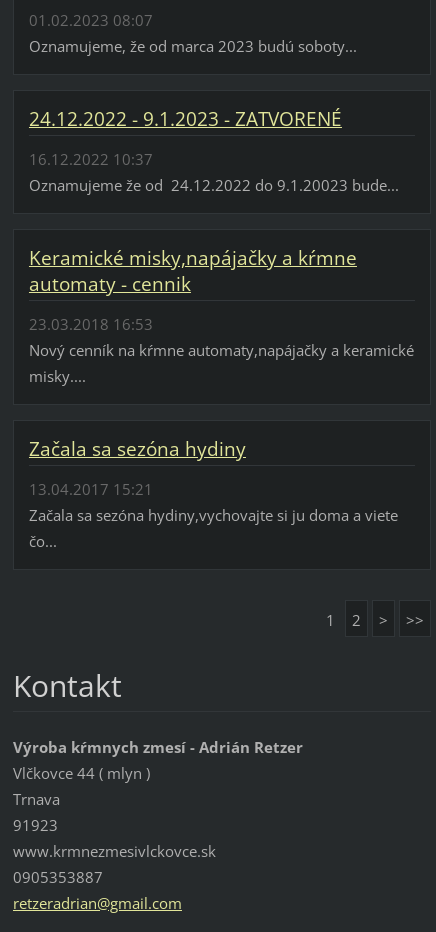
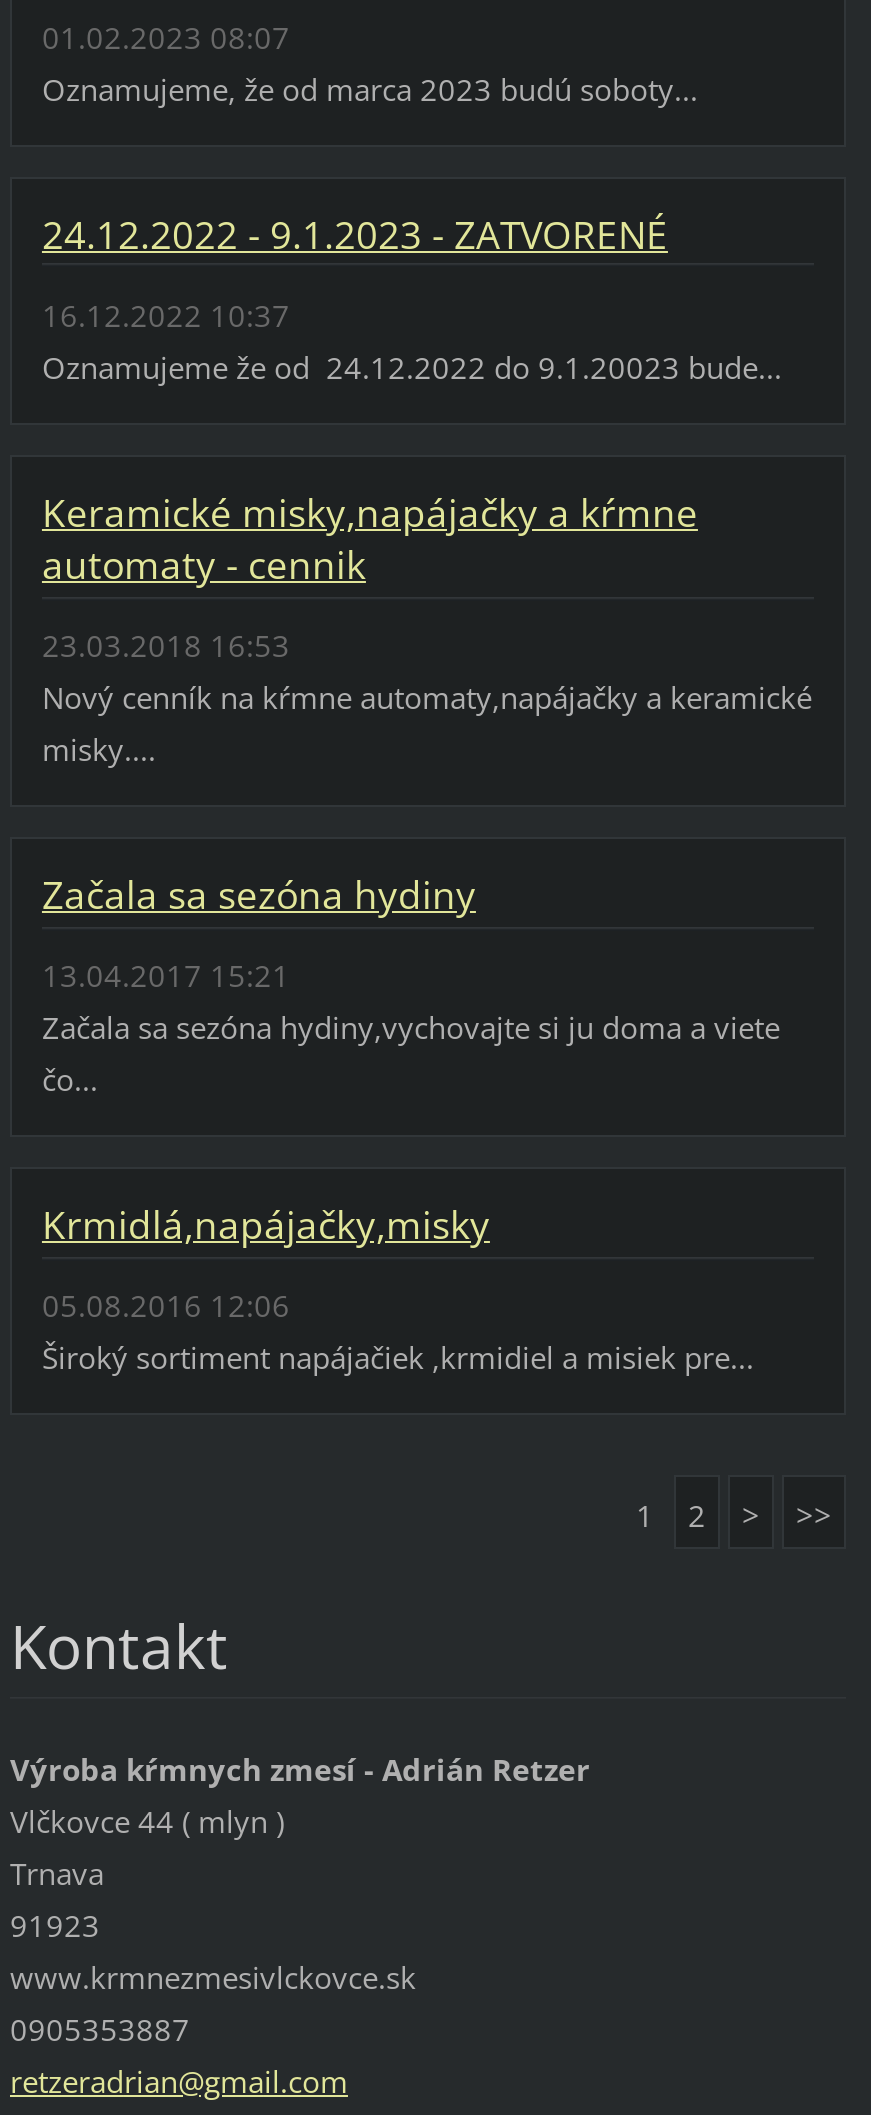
none -> [42,1200,754,1378] Krmidlá,napájačky,misky | 05.08.2016 12:06 | Široký sortiment napájačiek ,krmidiel a misiek pre...

